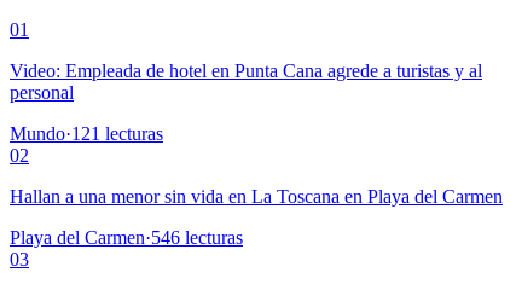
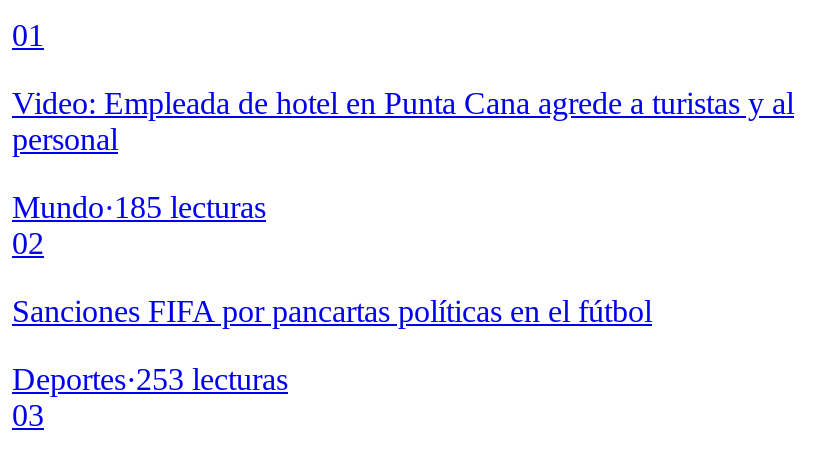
[10,123,163,143] Mundo · 121 lecturas -> [12,189,266,223] Mundo · 185 lecturas
[10,186,503,206] Hallan a una menor sin vida en La Toscana en Playa del Carmen -> [12,293,652,327] Sanciones FIFA por pancartas políticas en el fútbol
[10,227,243,247] Playa del Carmen·546 lecturas -> [12,361,288,395] Deportes·253 lecturas

